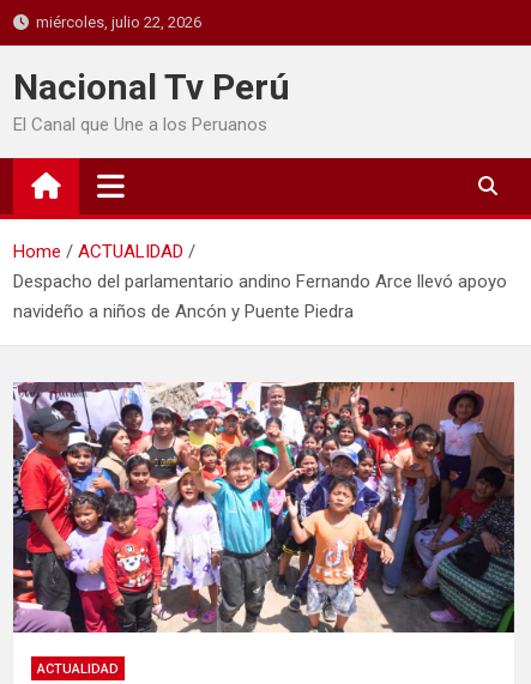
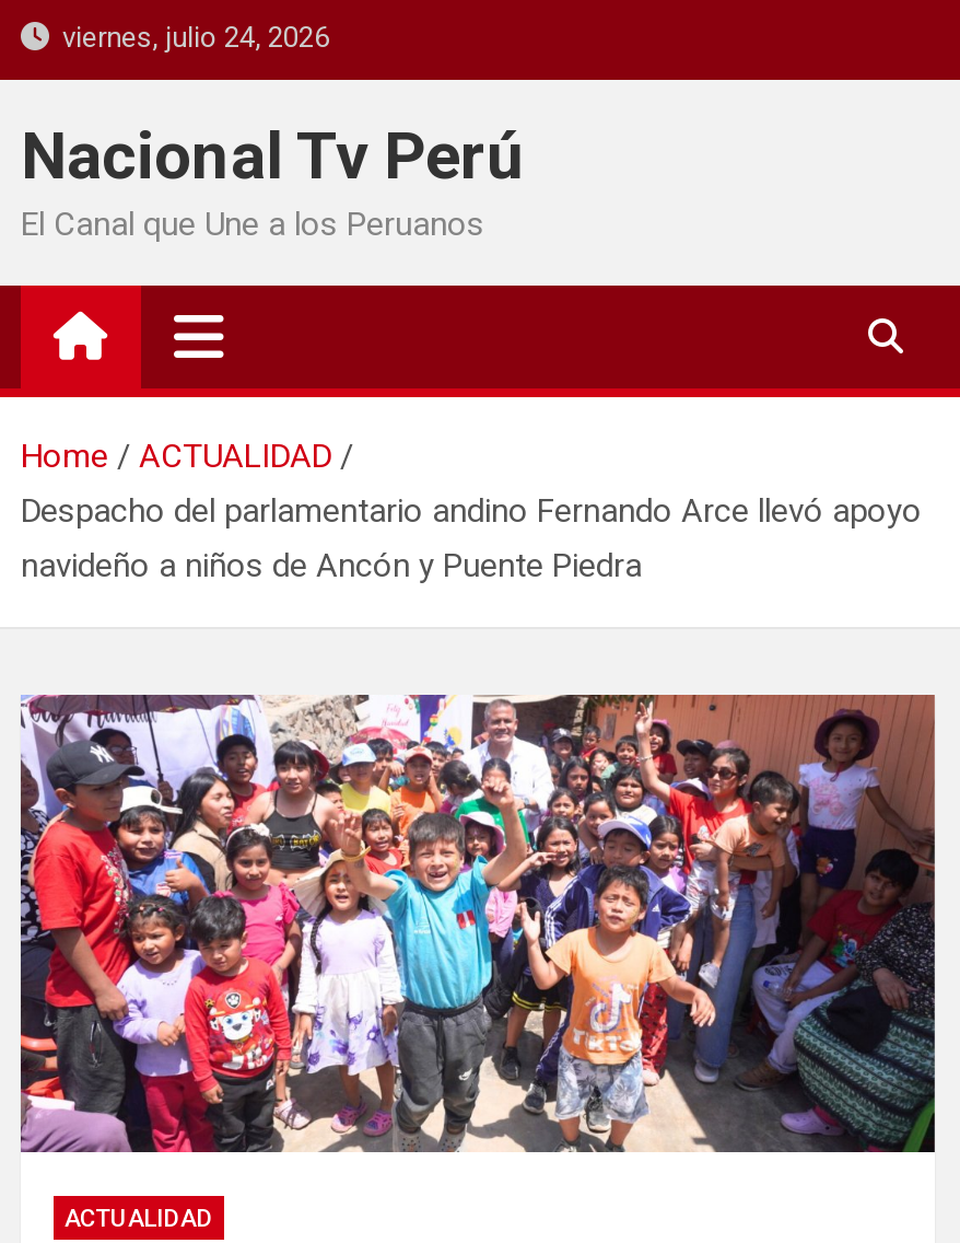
[29,13,201,31] miércoles, julio 22, 2026 -> [49,21,329,54] viernes, julio 24, 2026

